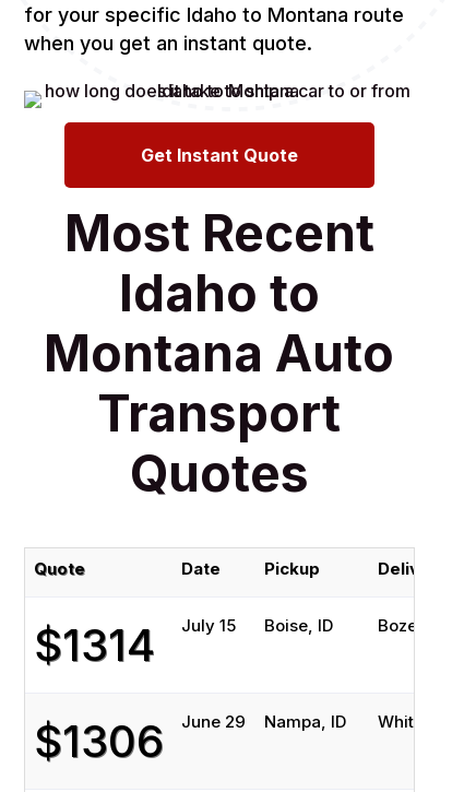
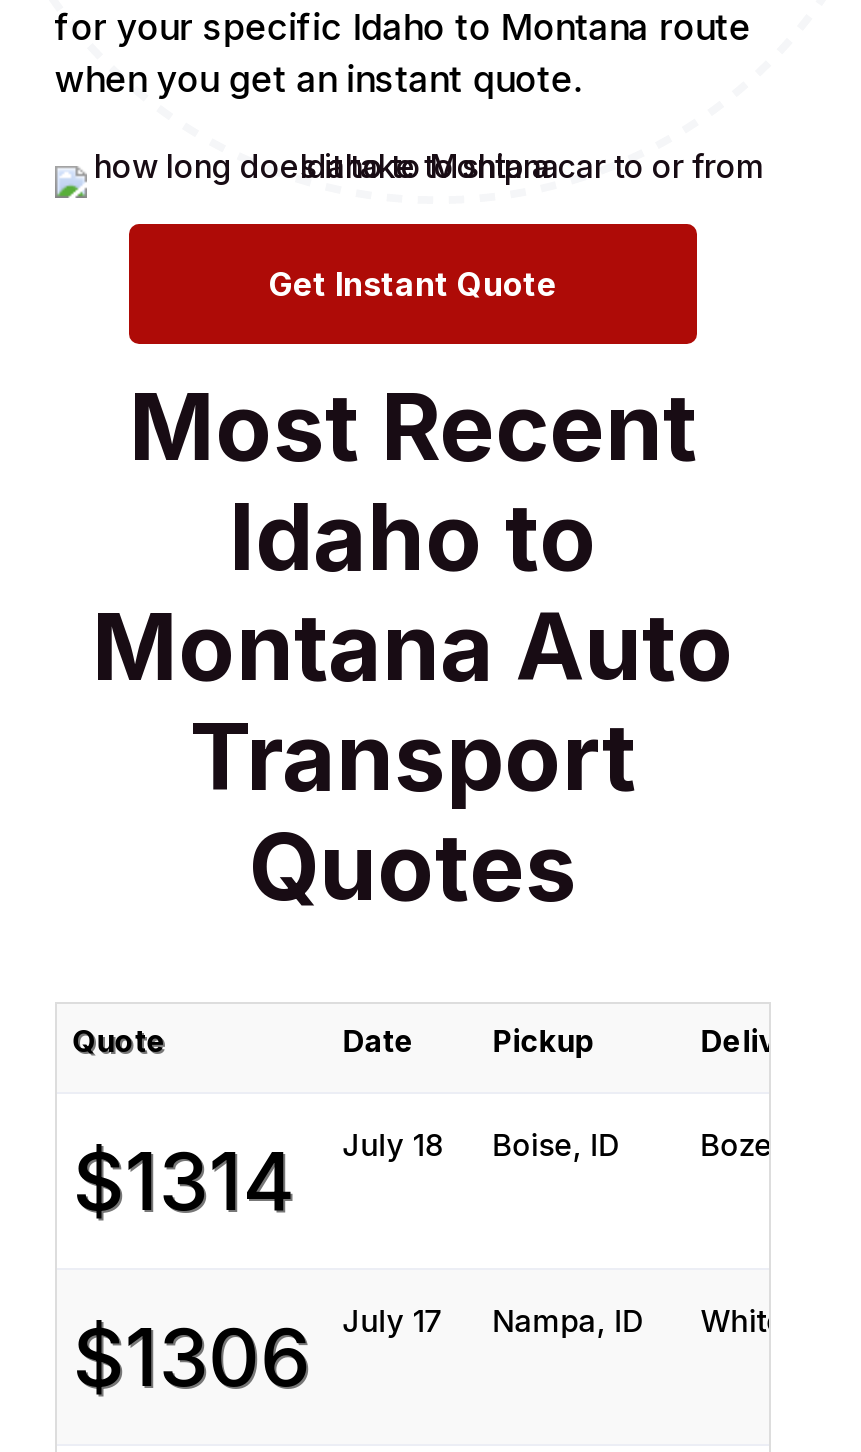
[34,615,333,672] $1314 July 15 Boise, ID -> [73,1126,619,1230] $1314 July 18 Boise, ID
[181,711,245,732] June 29 -> [343,1302,443,1340] July 17

